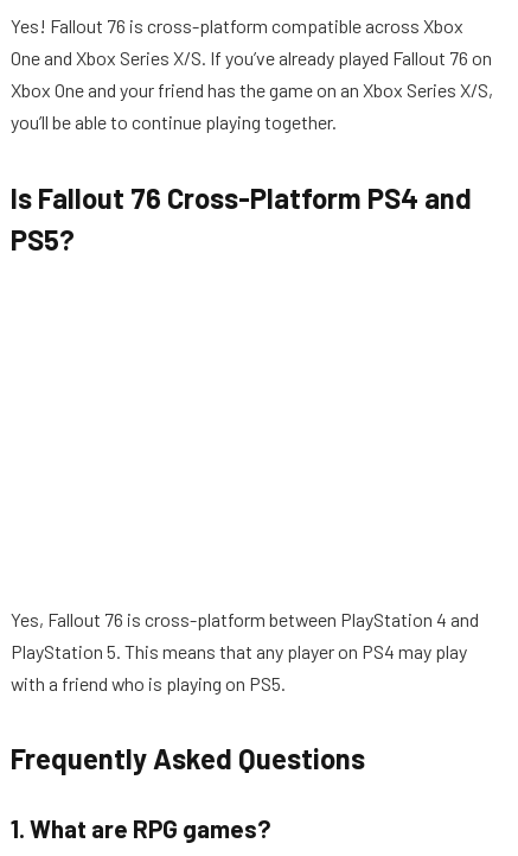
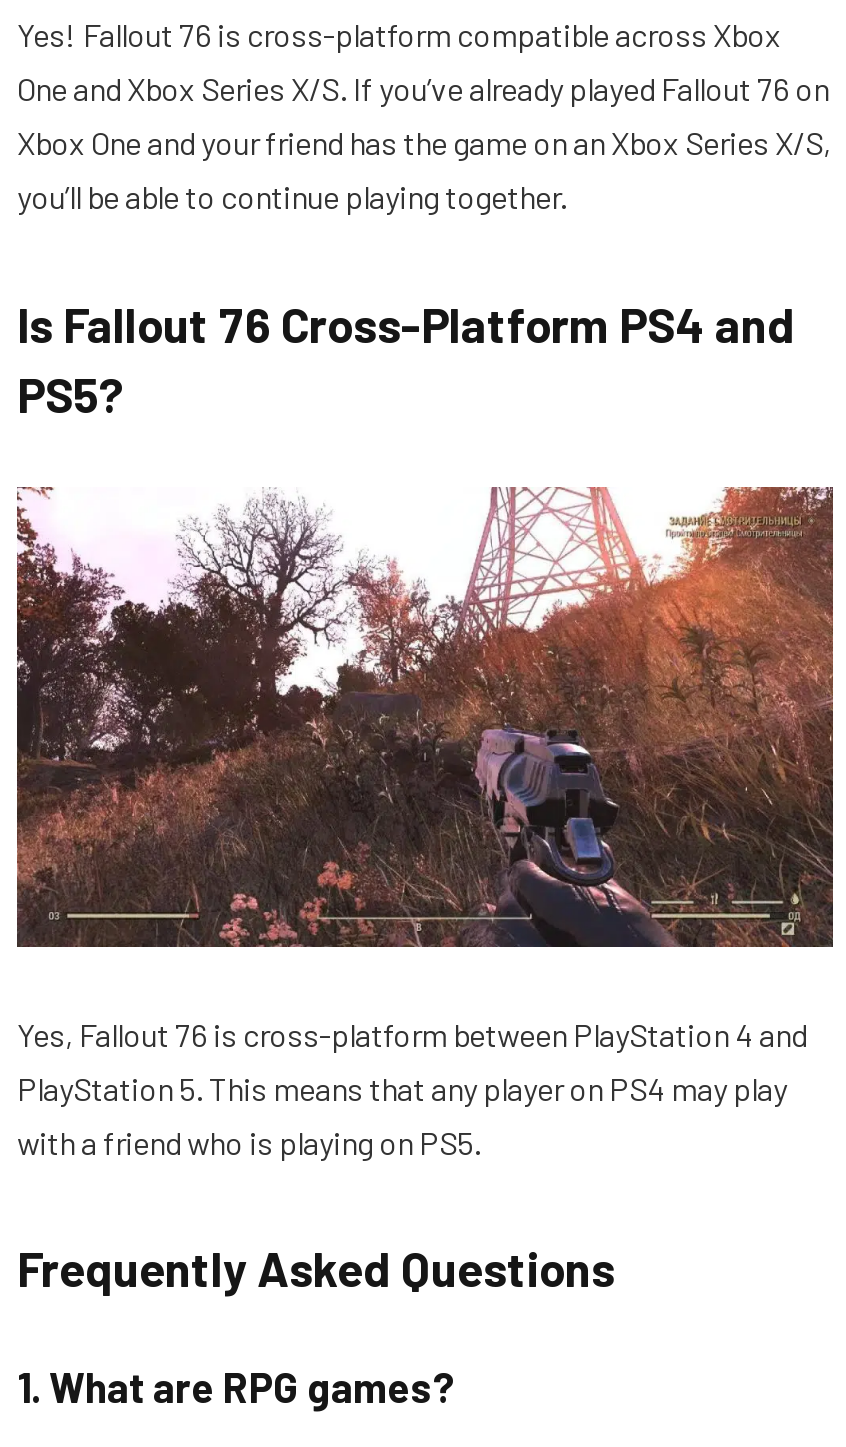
none -> [15,485,835,949] [image]

